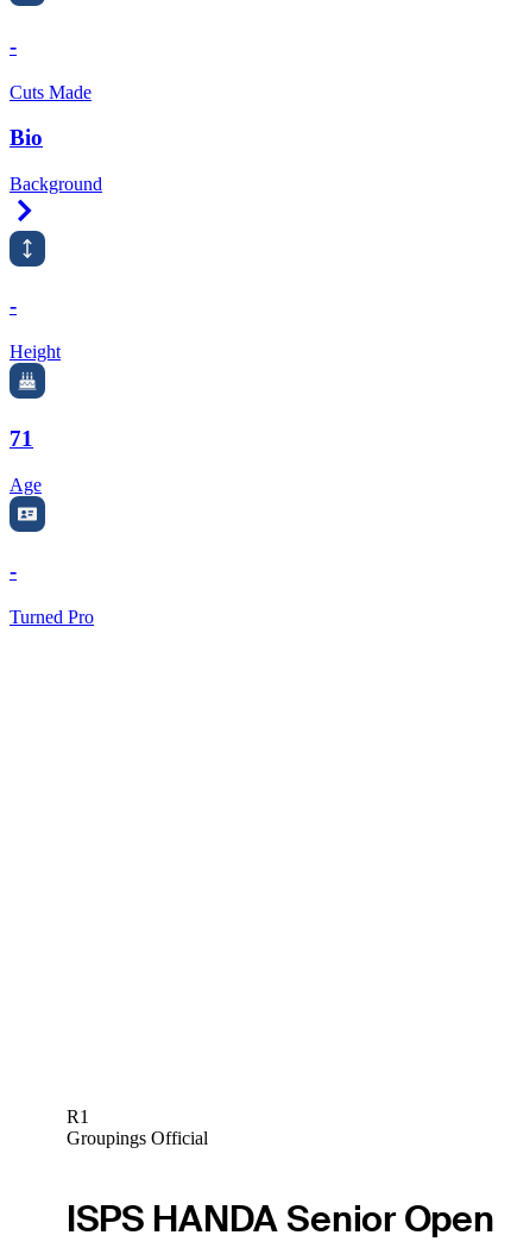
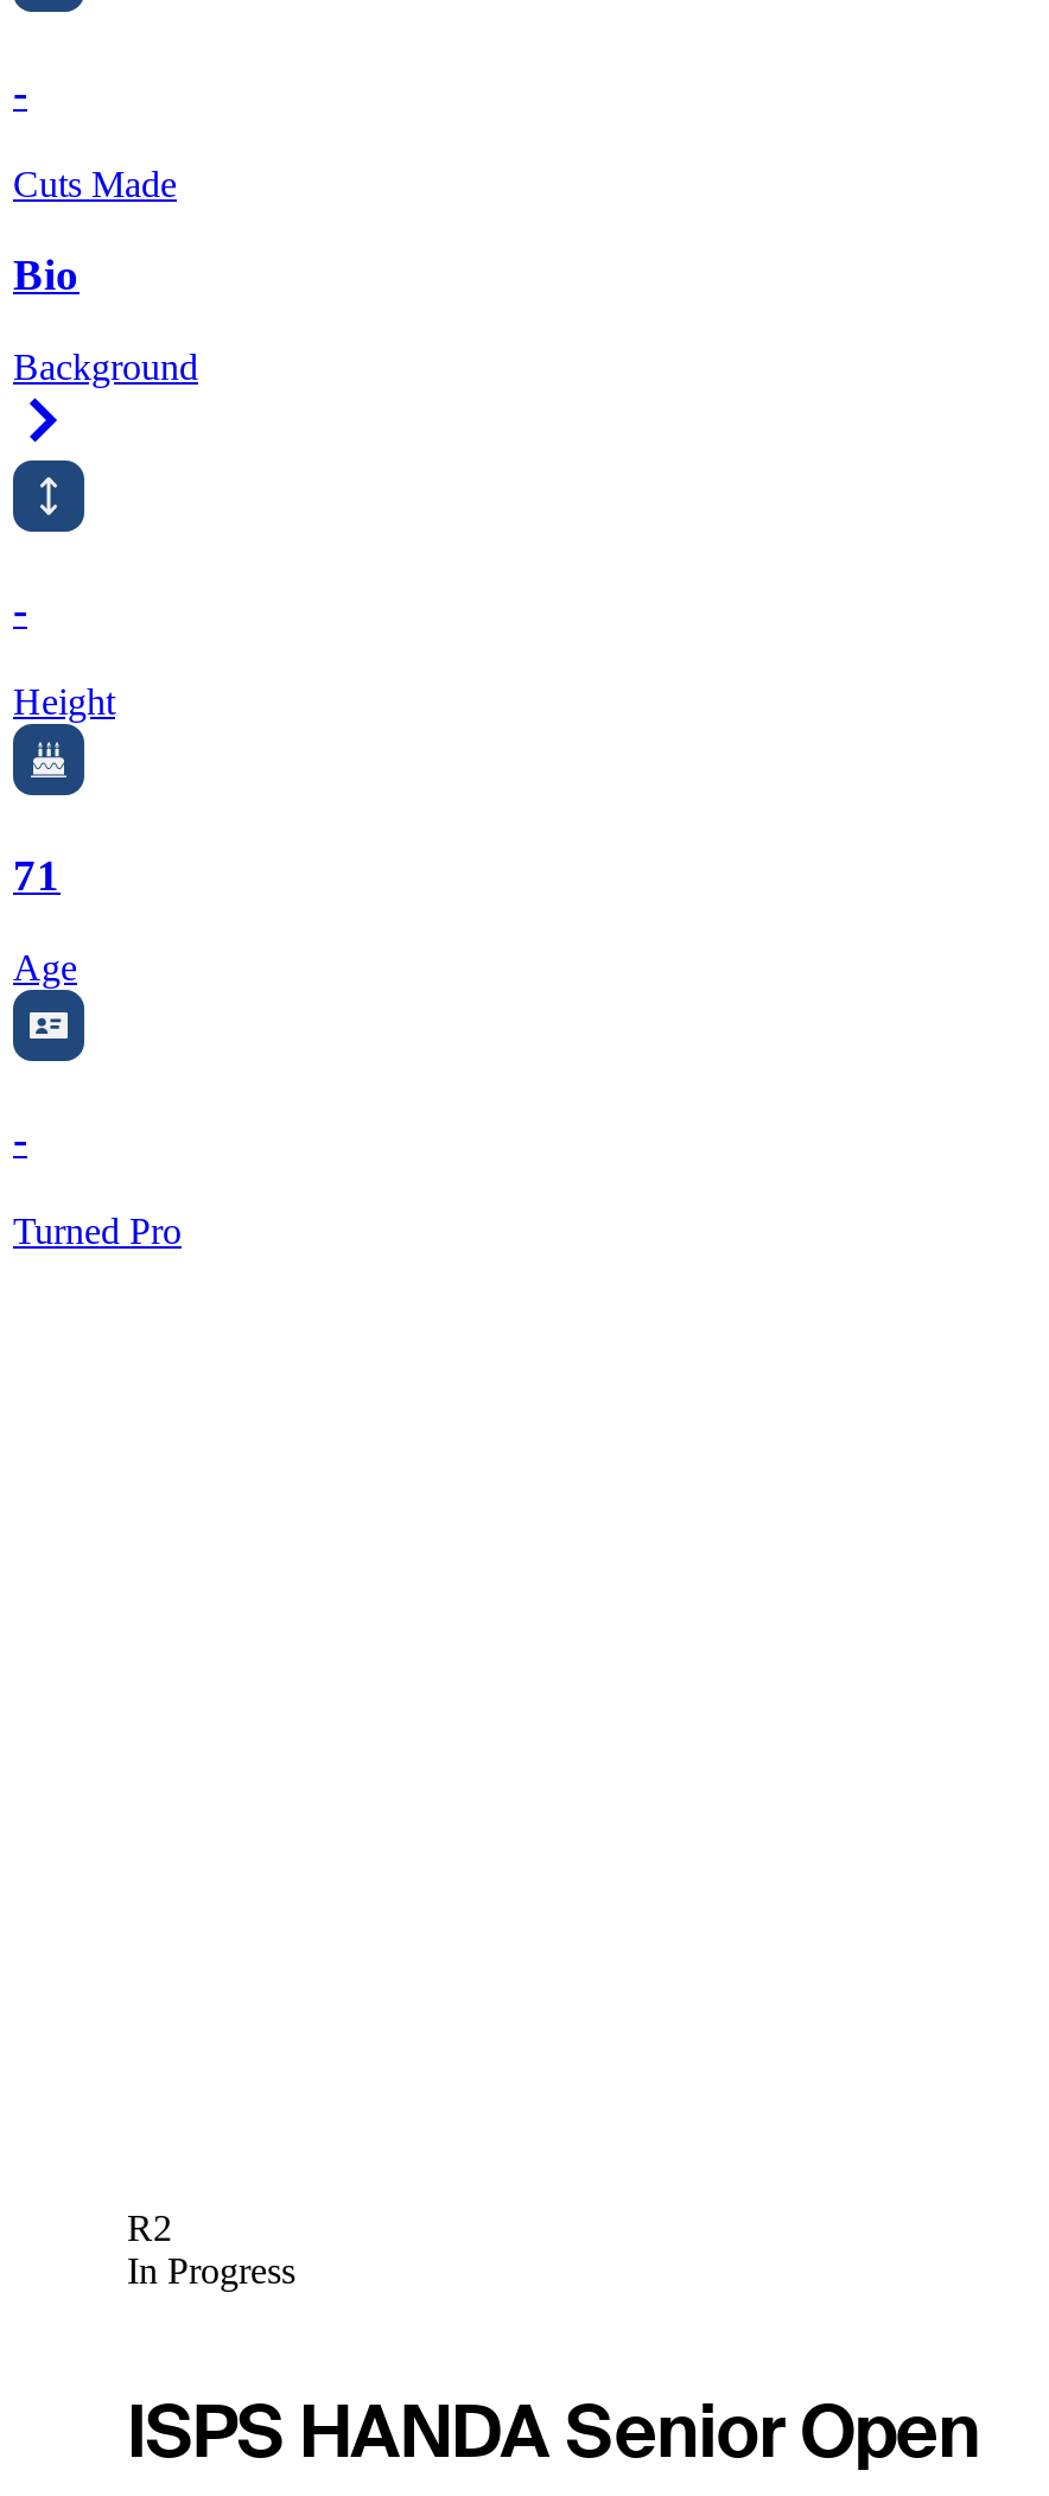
[67,1107,208,1149] R1 | Groupings Official -> [127,2209,295,2292] R2 | In Progress

